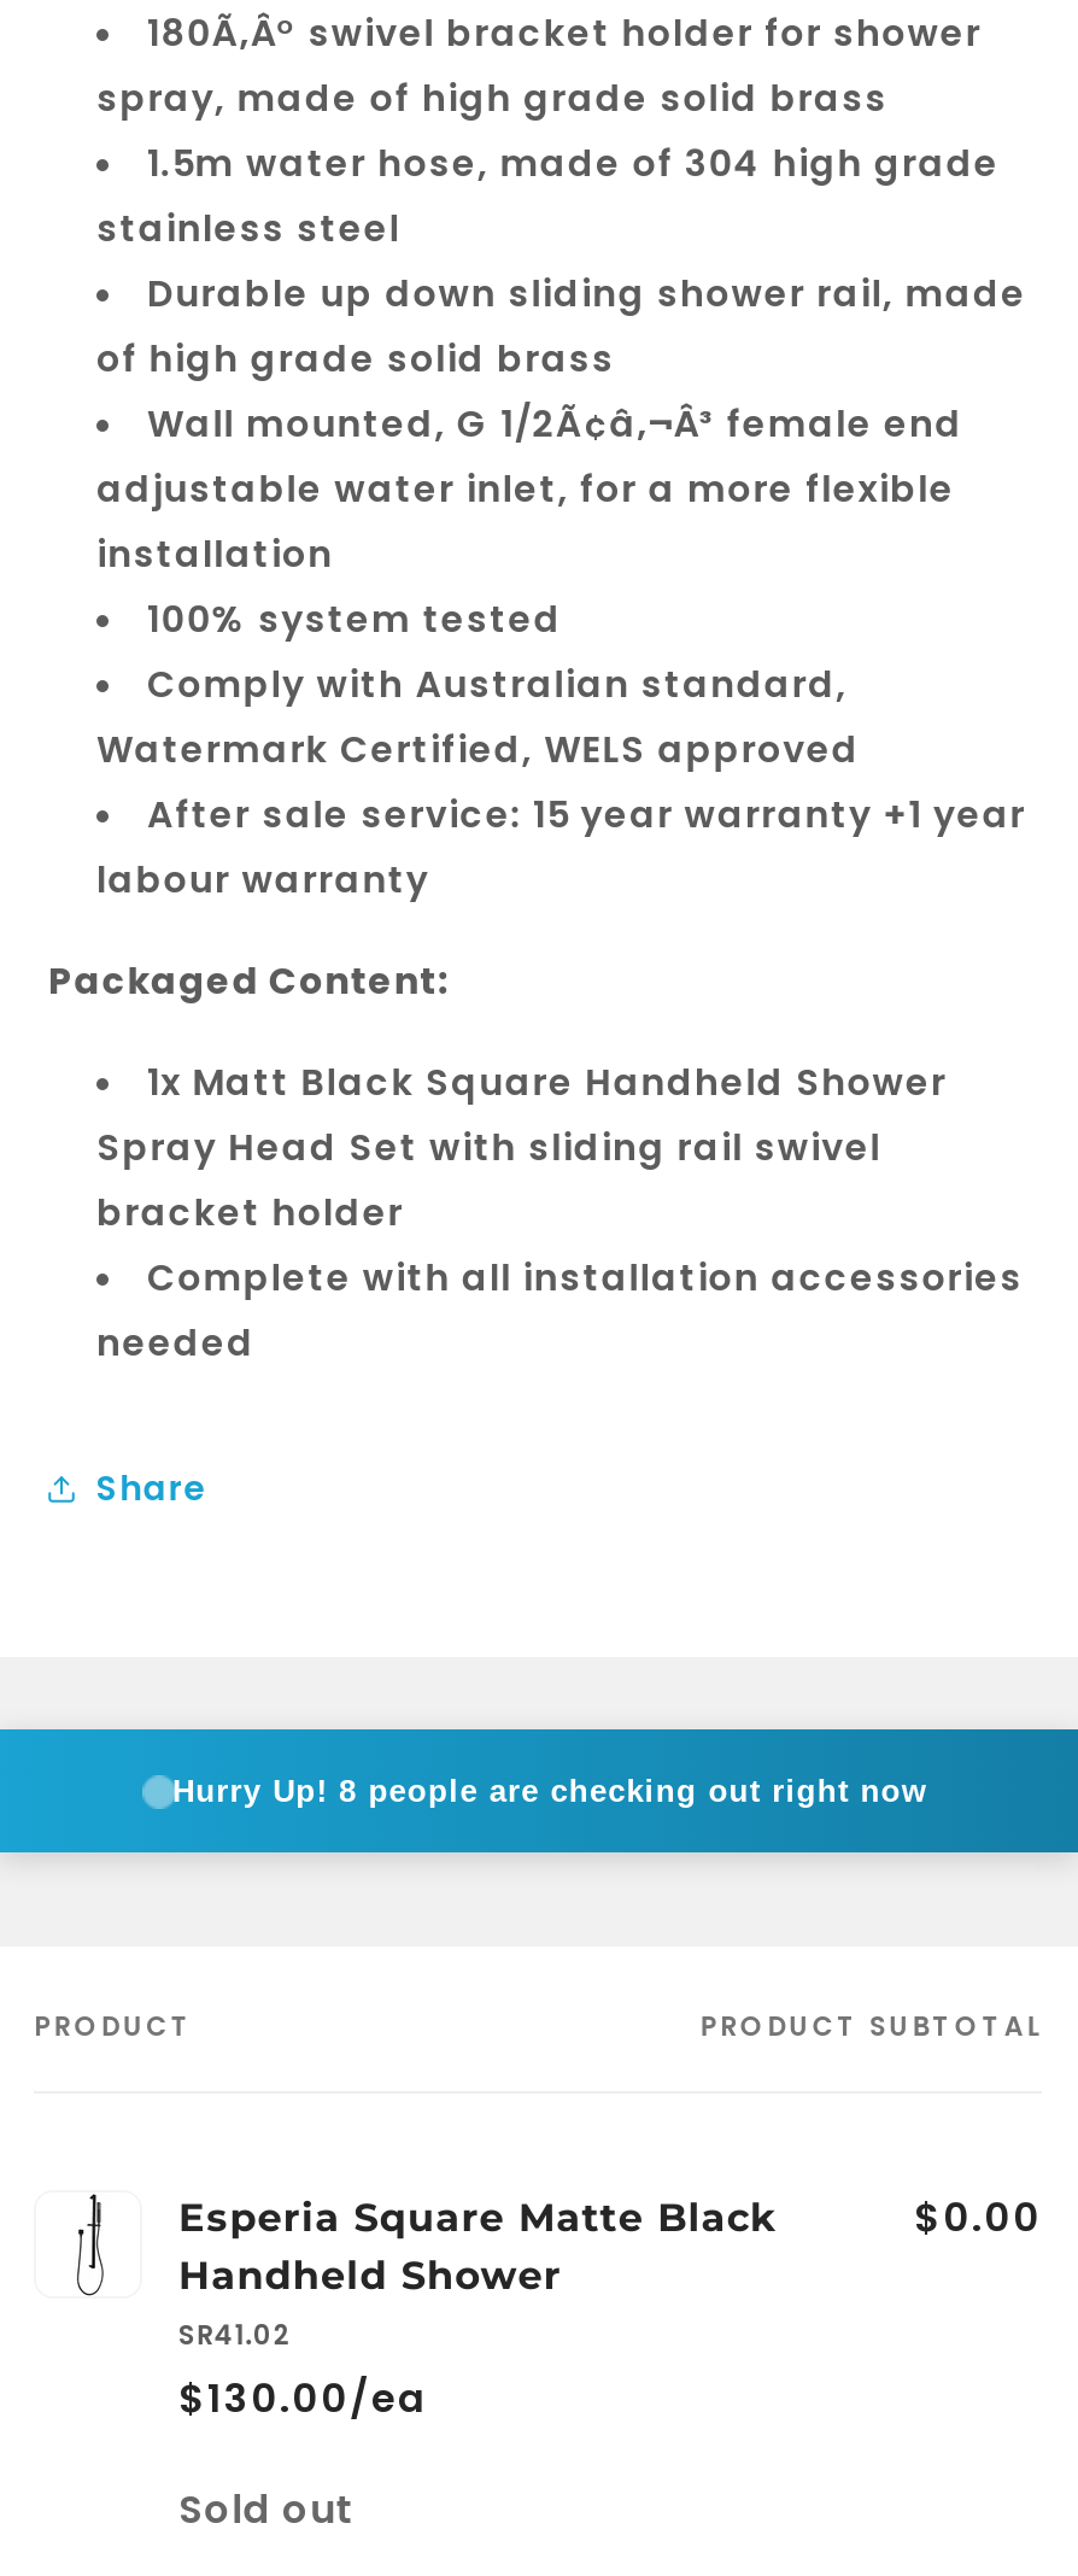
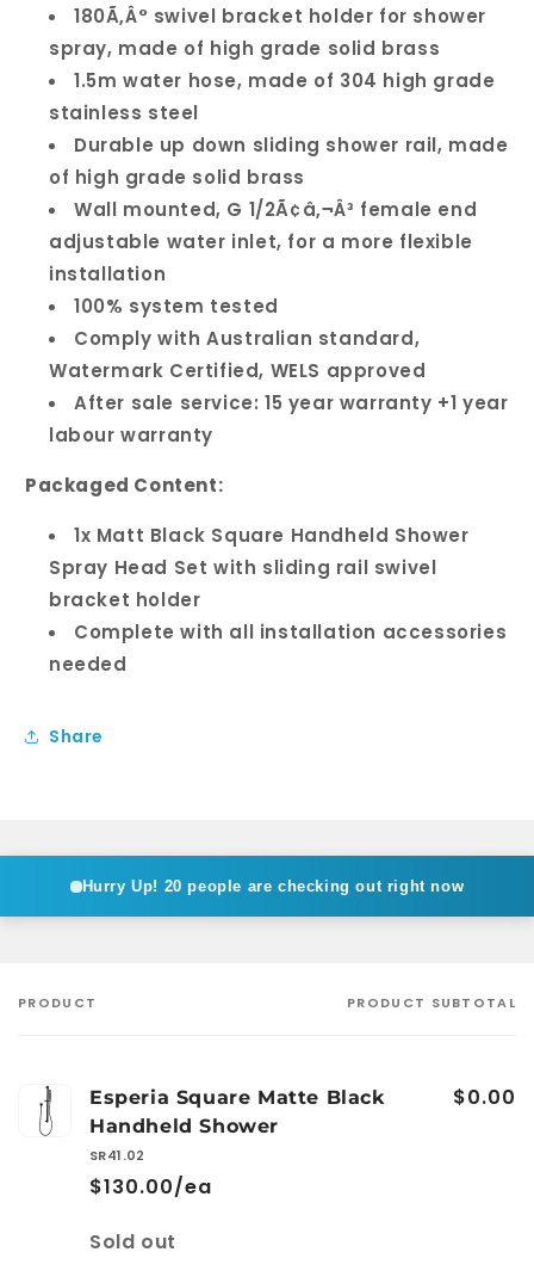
[172,1773,927,1809] Hurry Up! 8 people are checking out right now -> [82,877,464,895] Hurry Up! 20 people are checking out right now

